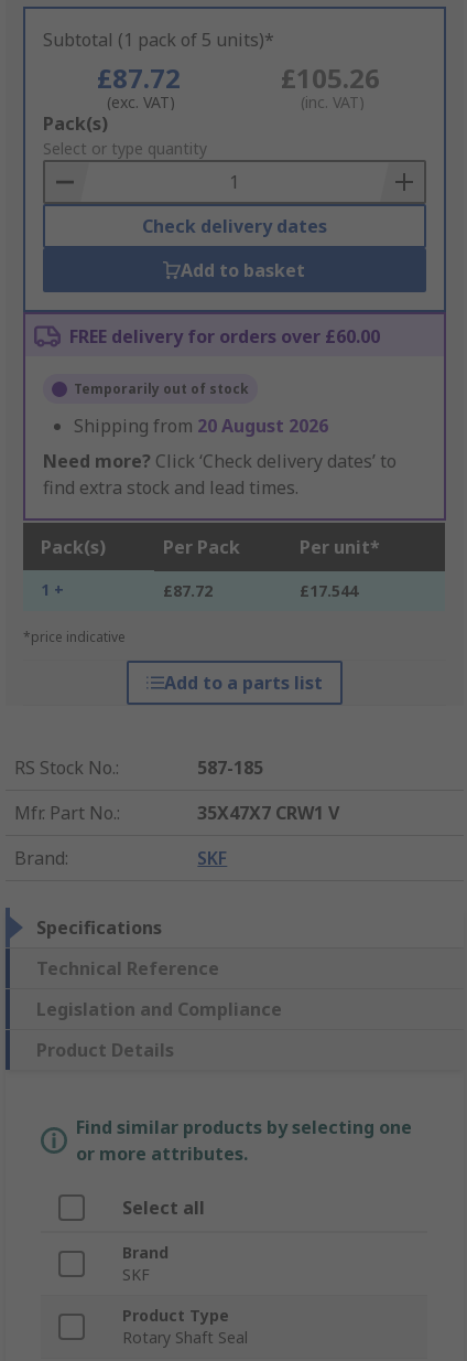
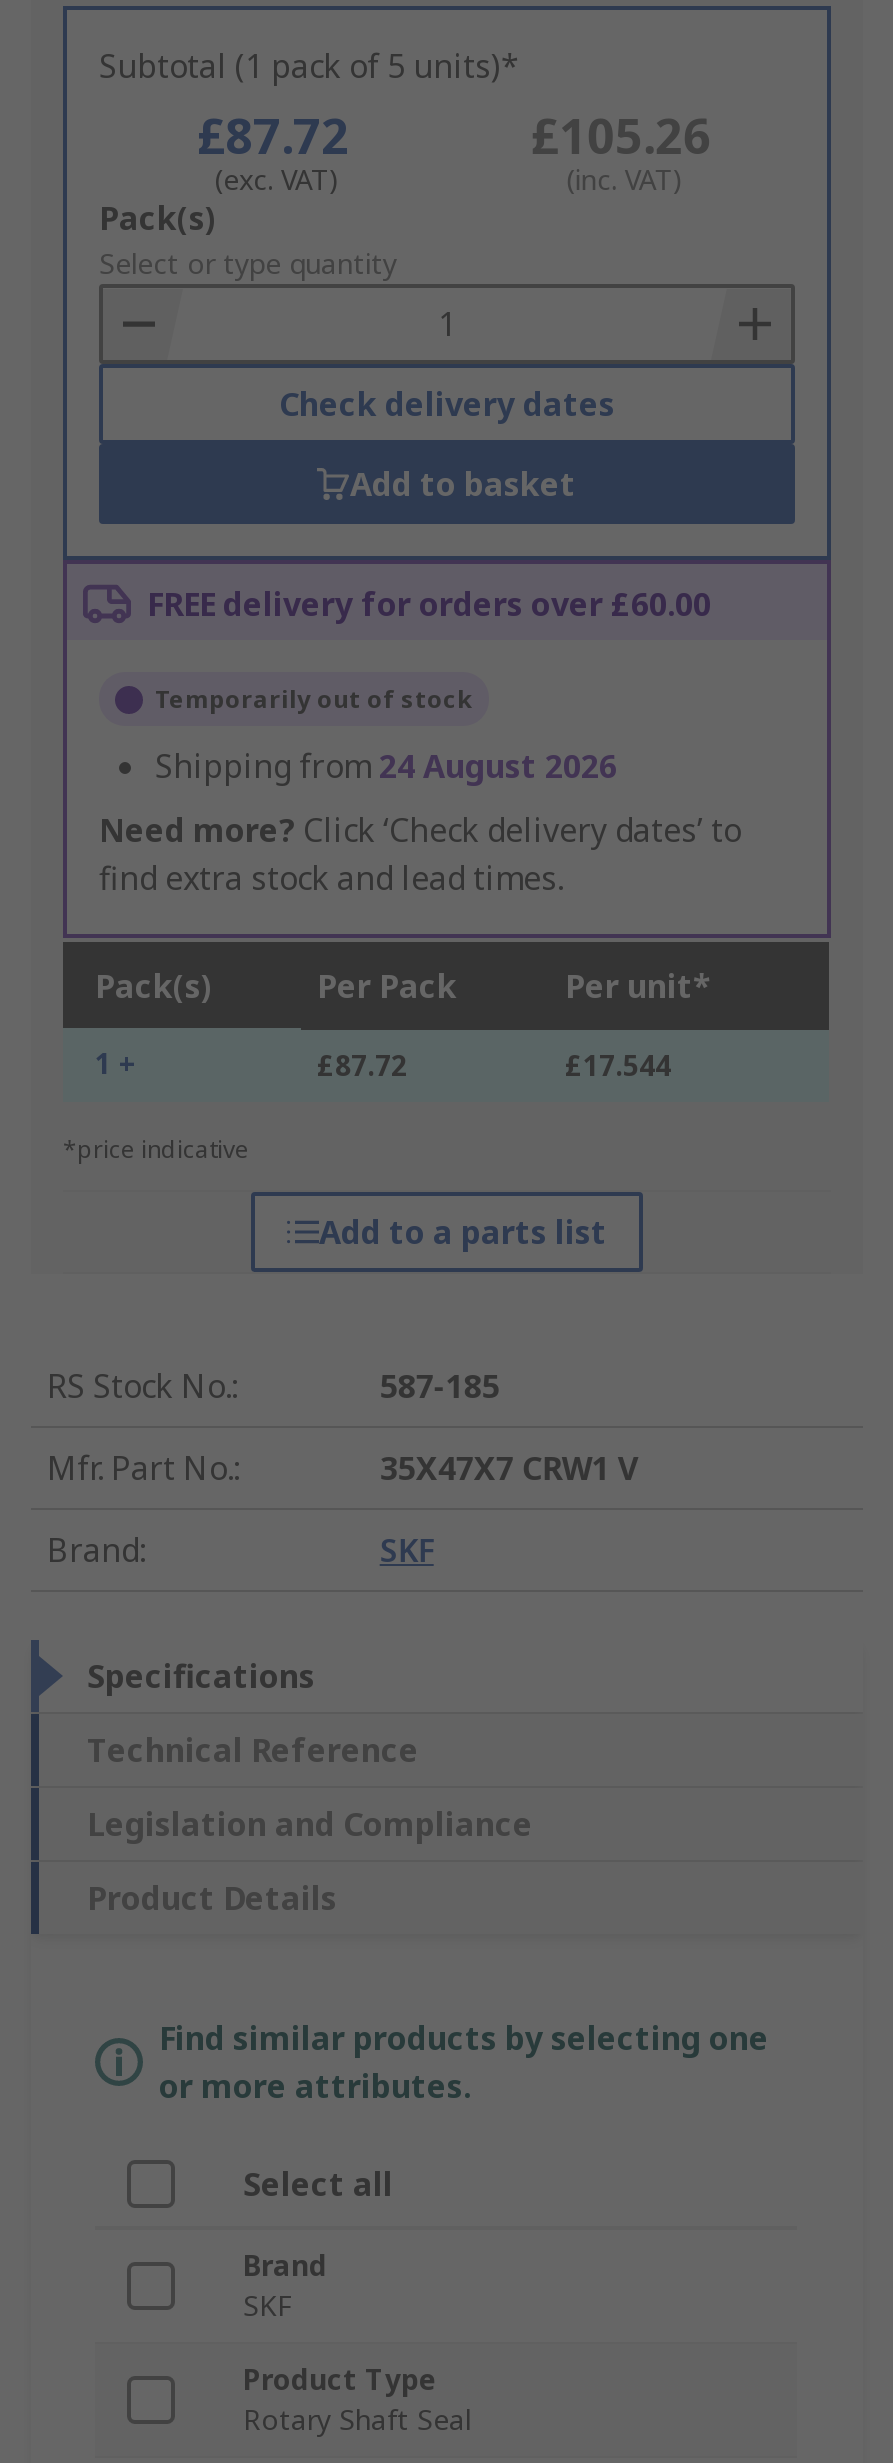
[74,414,328,438] Shipping from 20 August 2026 -> [155,745,617,789] Shipping from 24 August 2026

